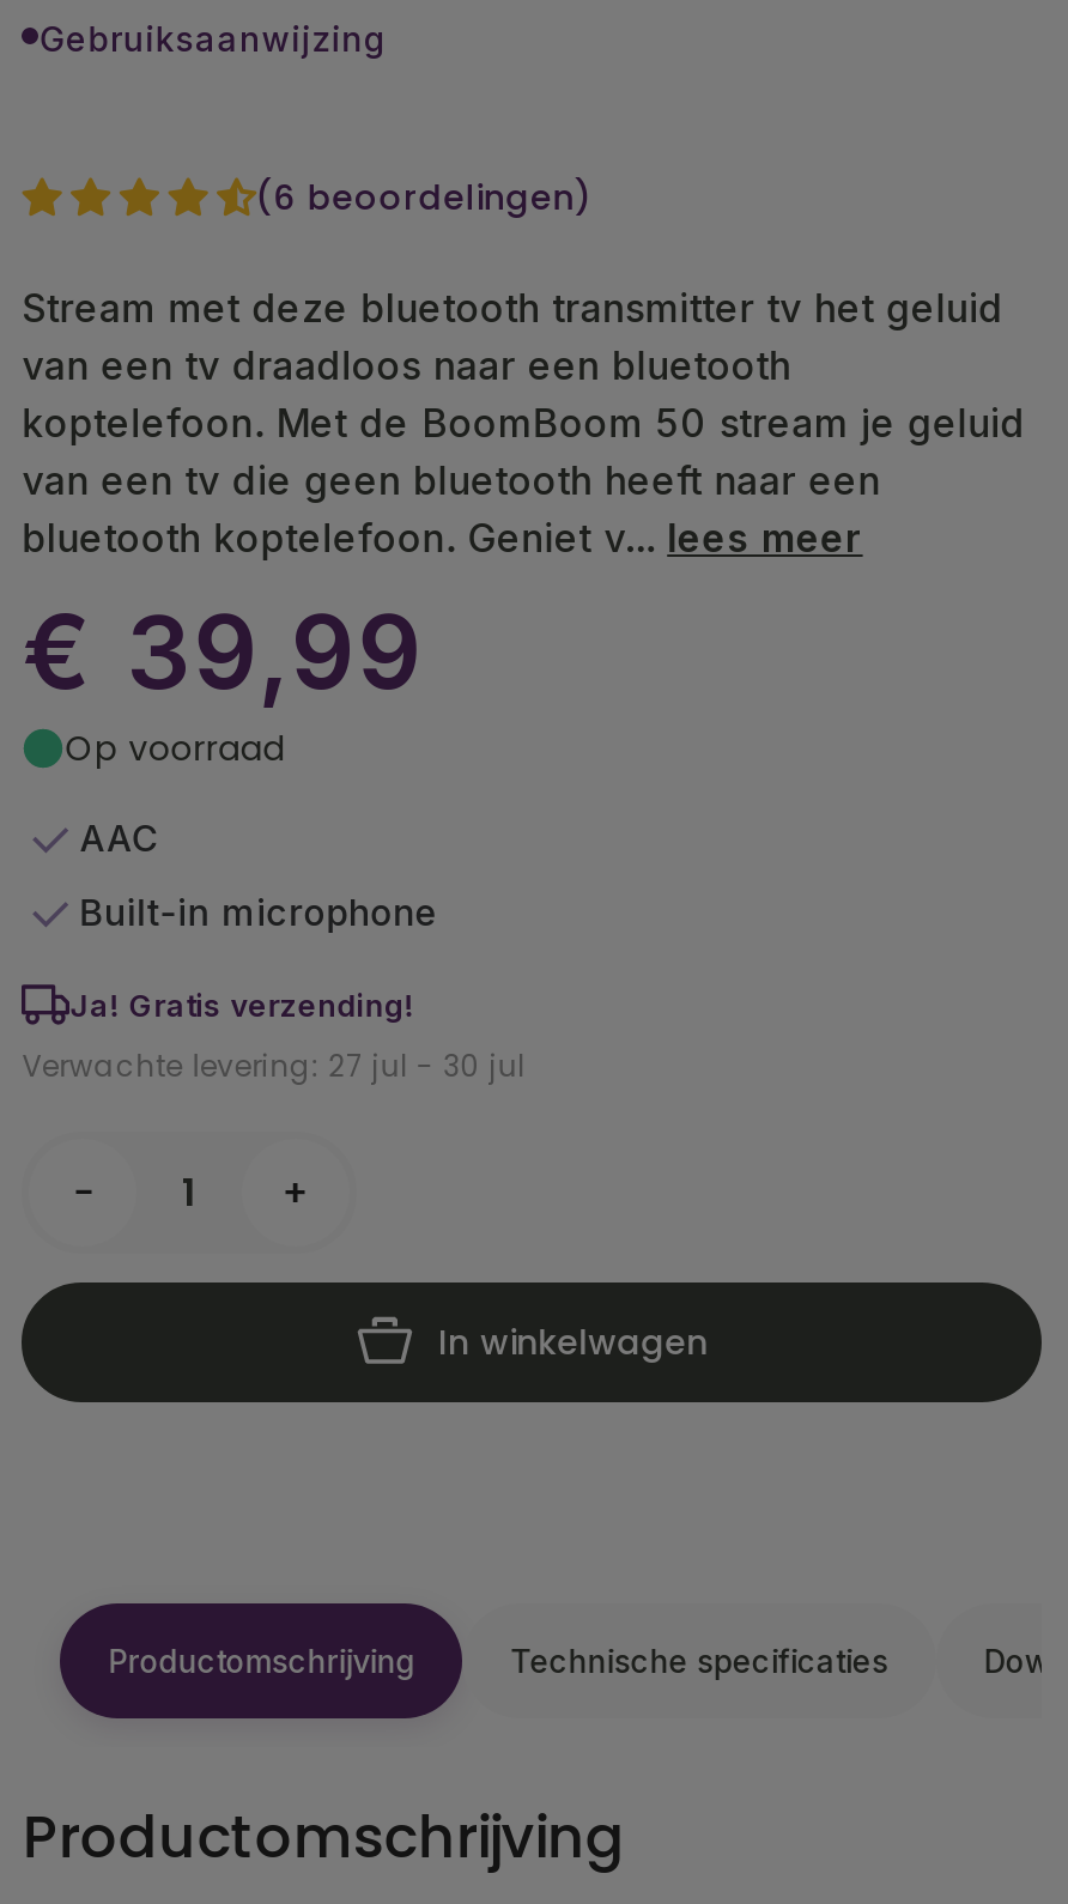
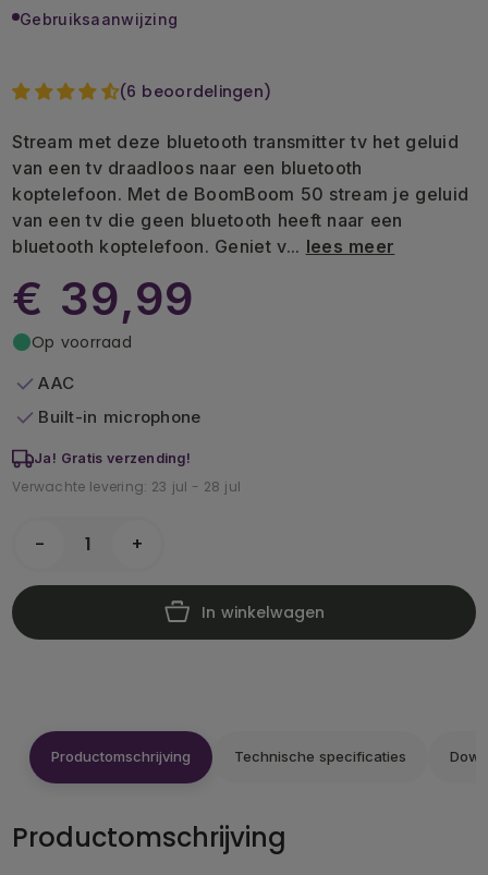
[22,1046,525,1087] Verwachte levering: 27 jul - 30 jul -> [12,477,241,495] Verwachte levering: 23 jul - 28 jul

